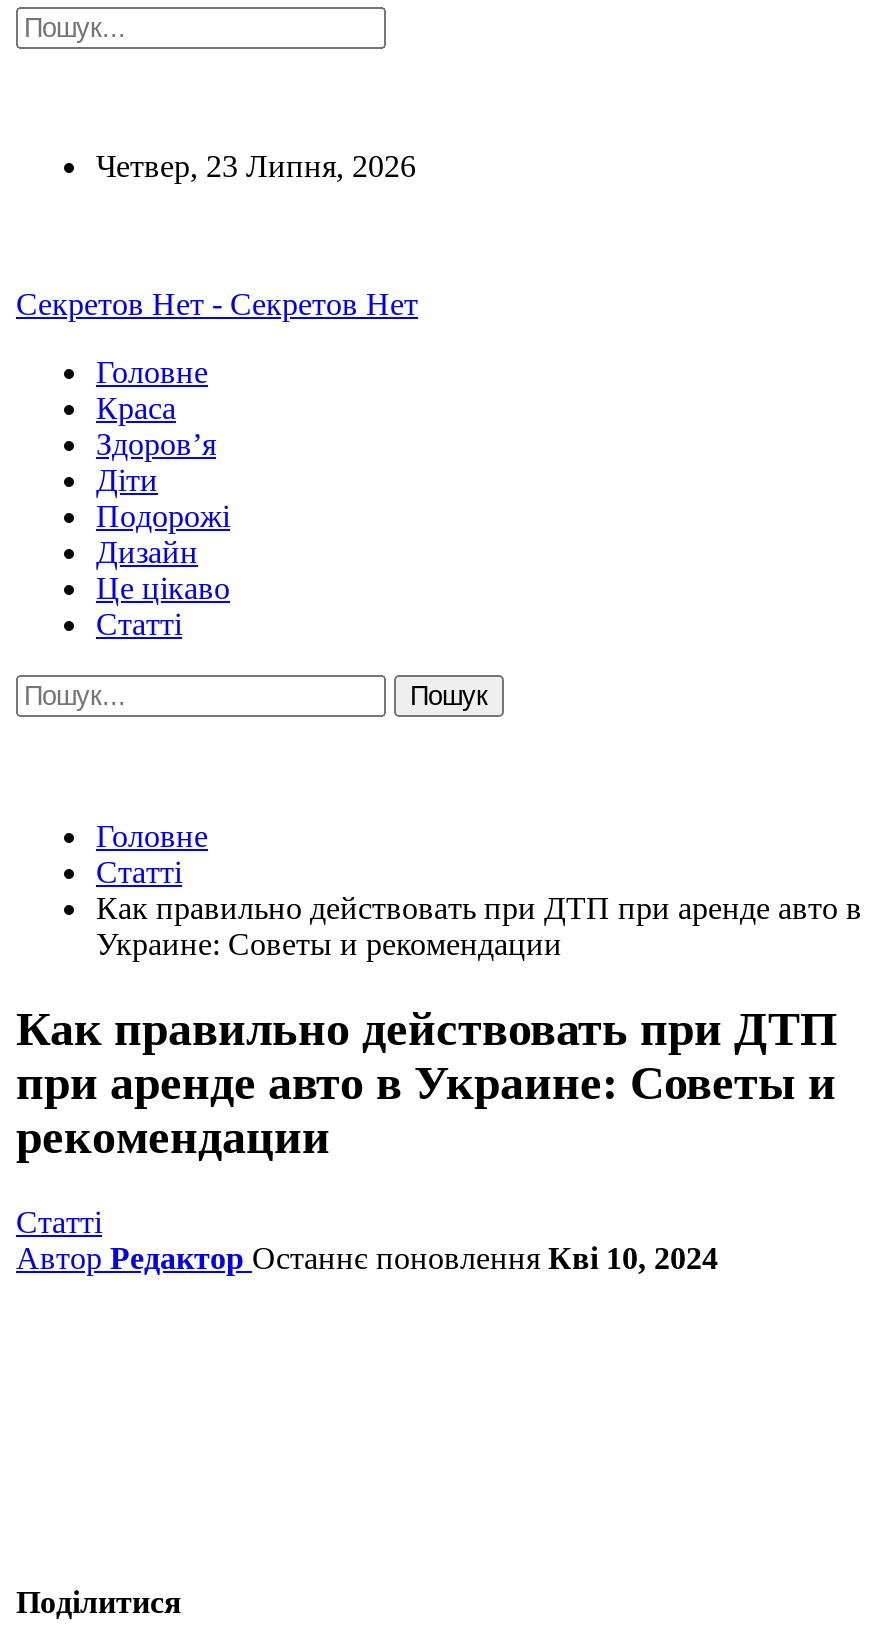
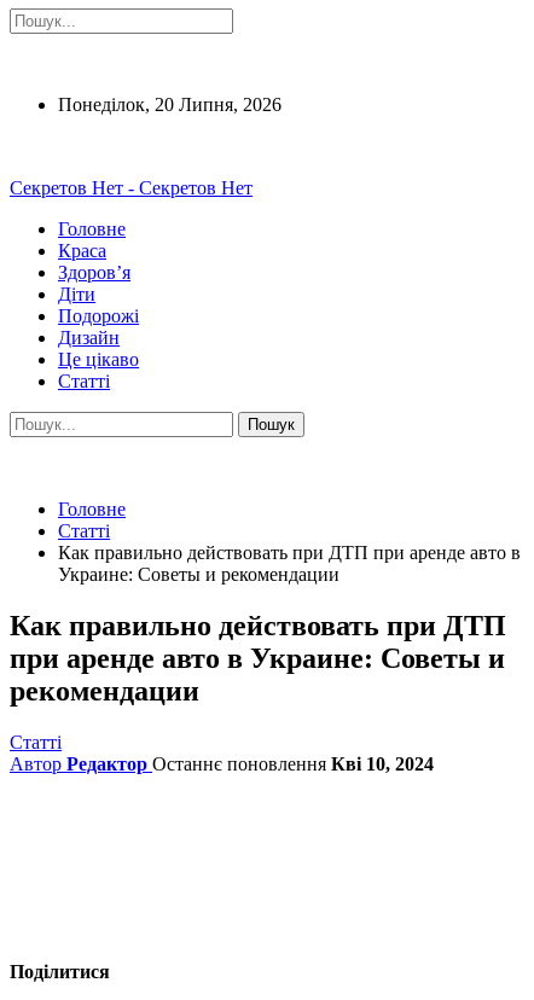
[96,149,416,183] Четвер, 23 Липня, 2026 -> [58,94,281,115] Понеділок, 20 Липня, 2026

